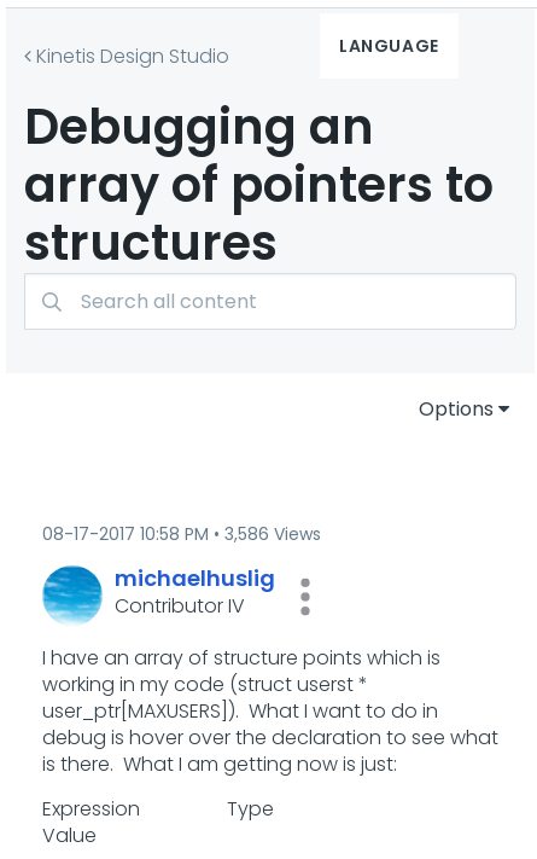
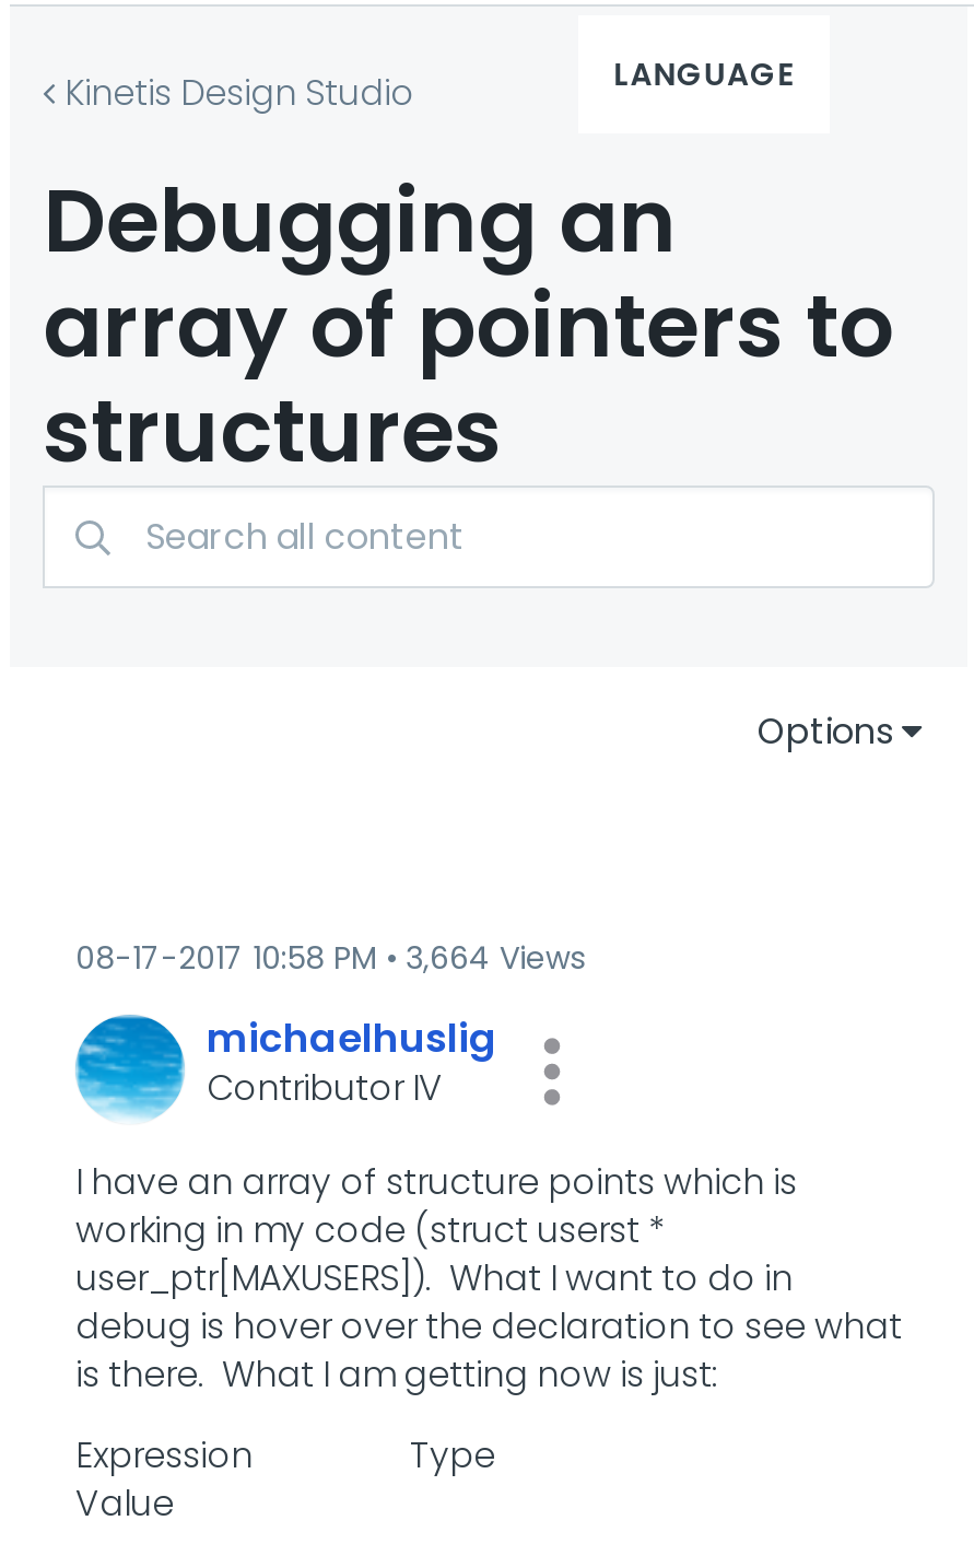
[42,522,321,546] 08-17-2017 10:58 PM 3,586 Views -> [75,936,585,980] 08-17-2017 10:58 PM 3,664 Views

